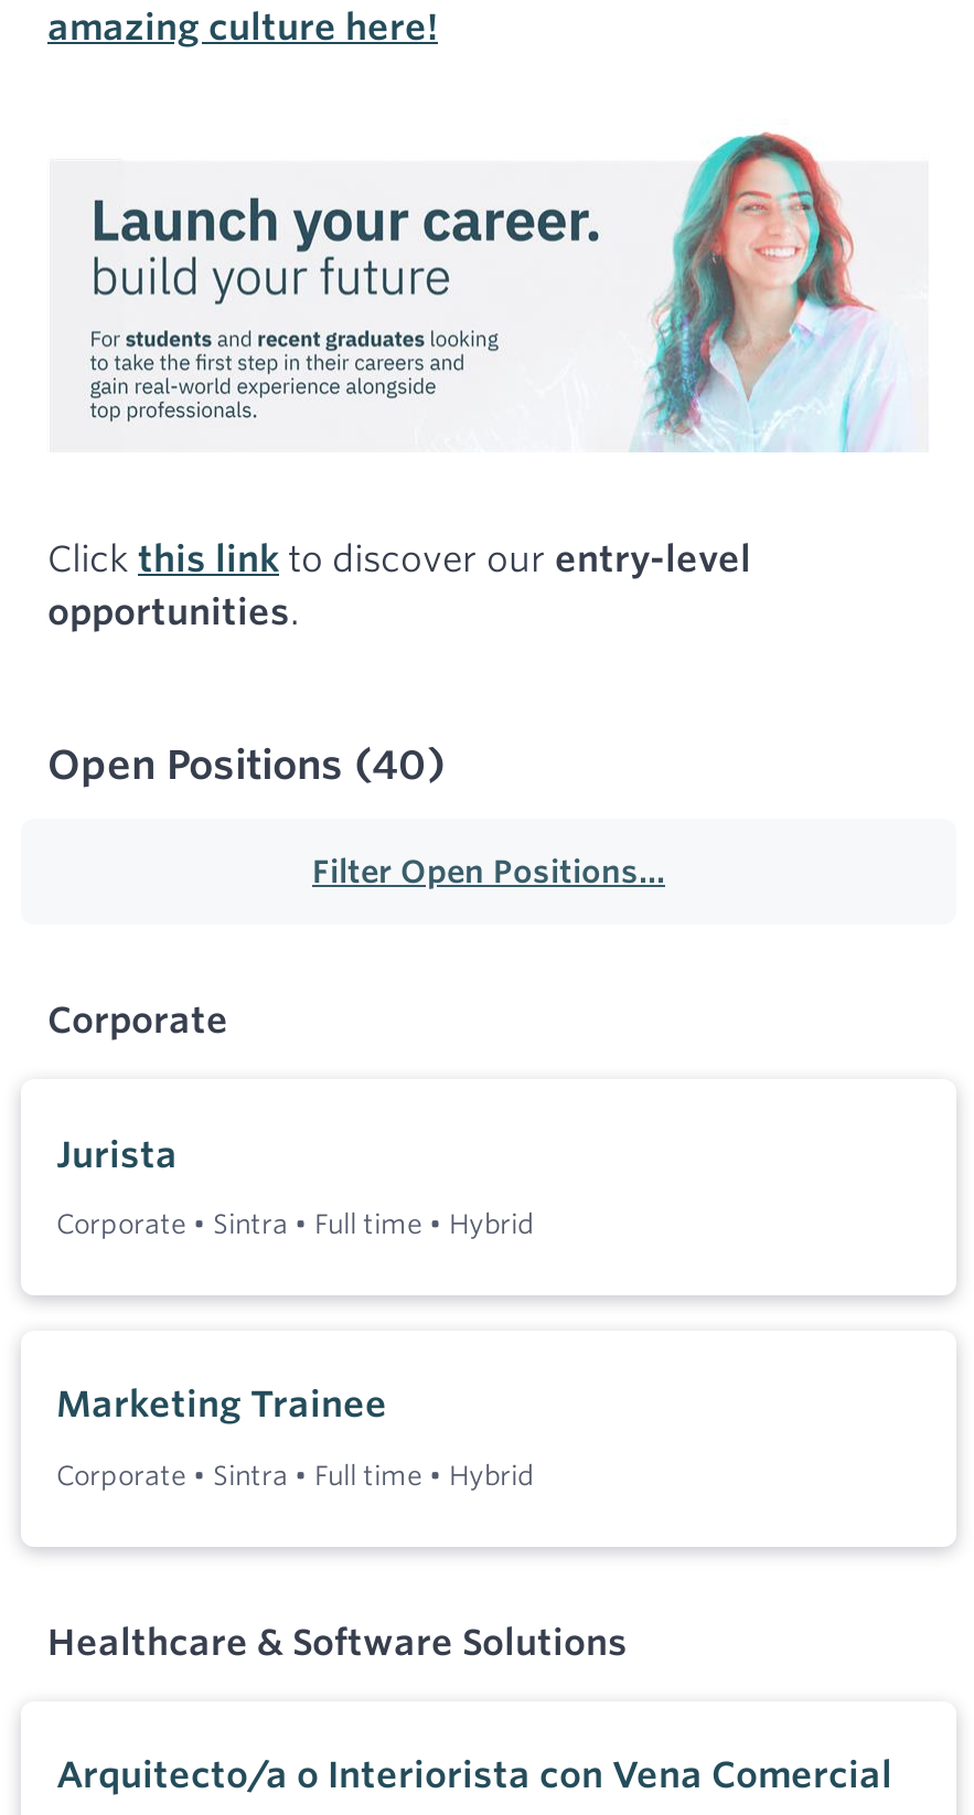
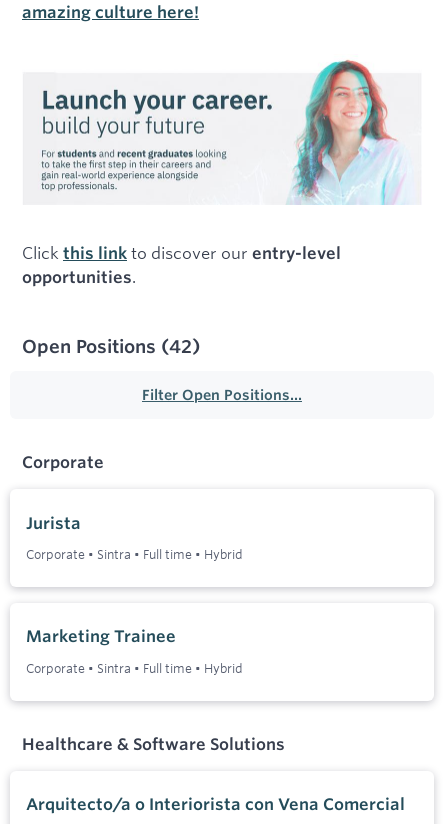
[47,739,447,788] Open Positions (40) -> [22,335,201,357] Open Positions (42)

